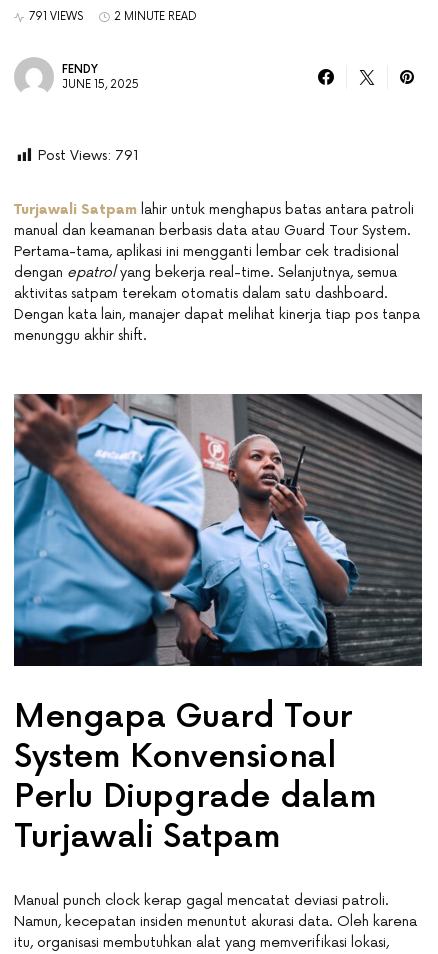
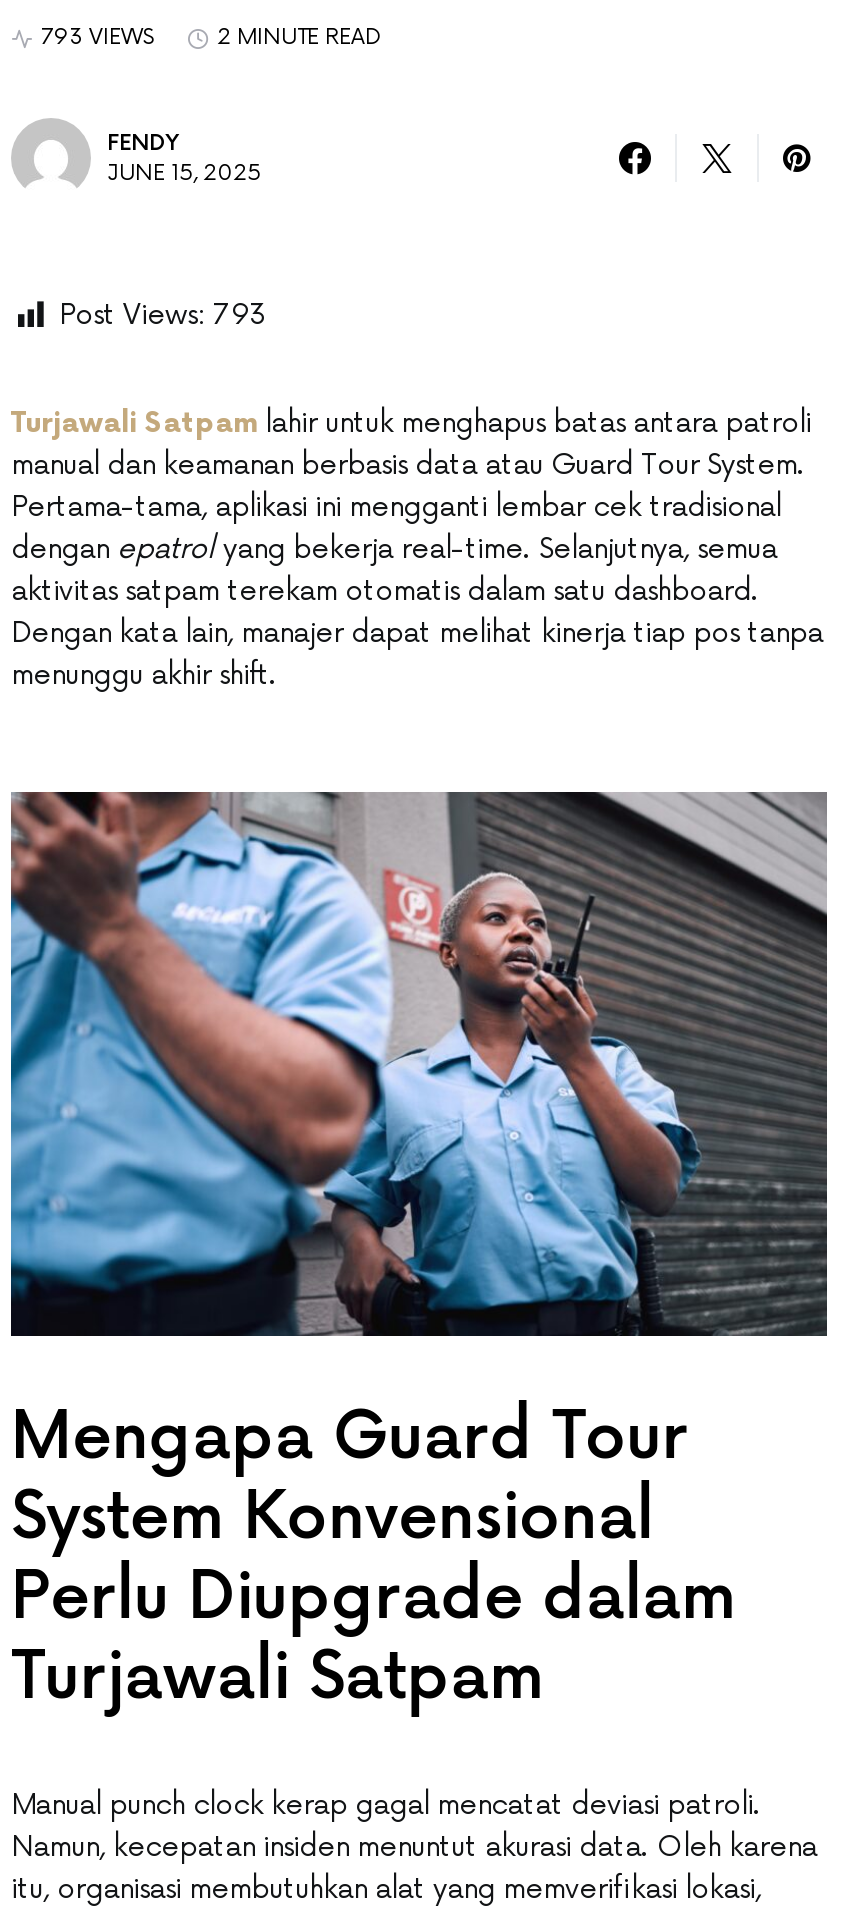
[29,10,83,23] 791 VIEWS -> [41,24,155,50] 793 VIEWS
[38,147,139,164] Post Views: 791 -> [59,298,265,332] Post Views: 793

